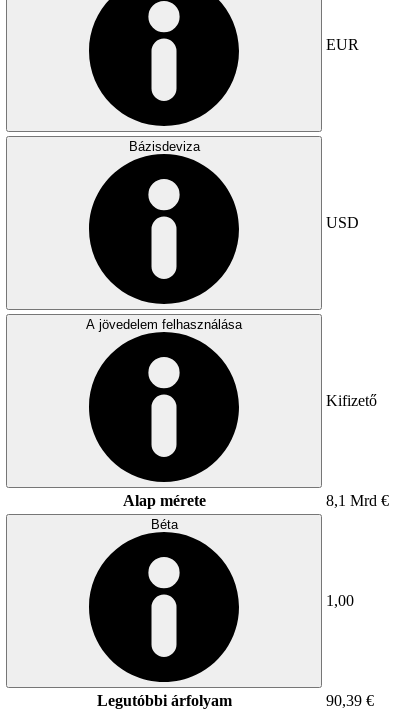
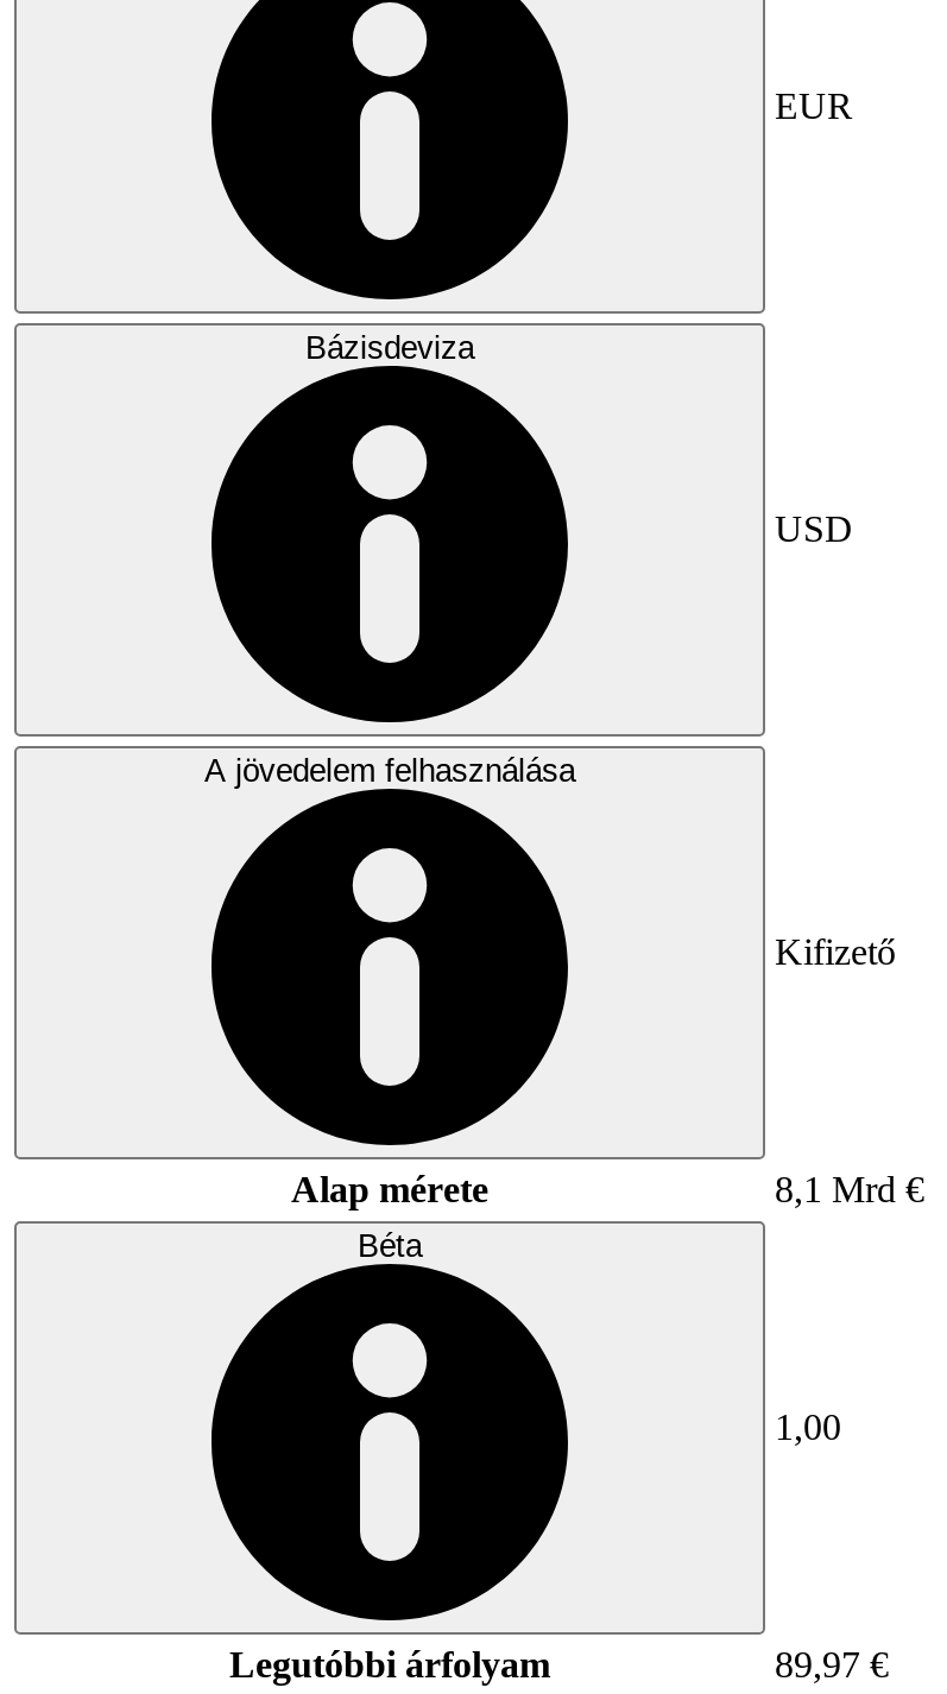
[326,692,374,709] 90,39 € -> [775,1643,889,1684] 89,97 €

